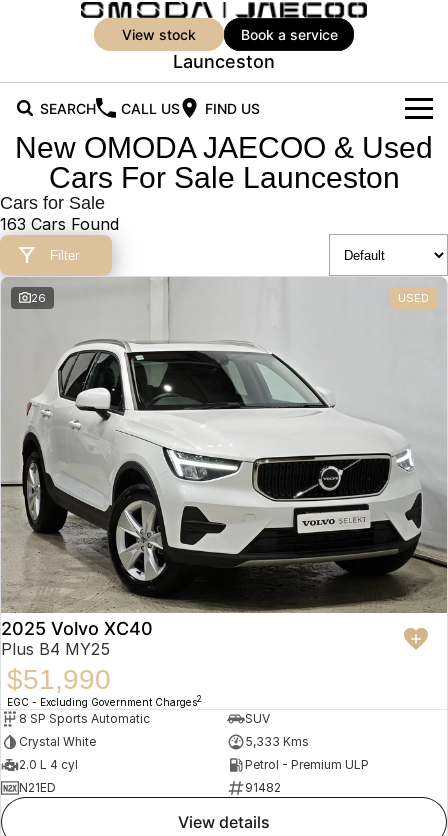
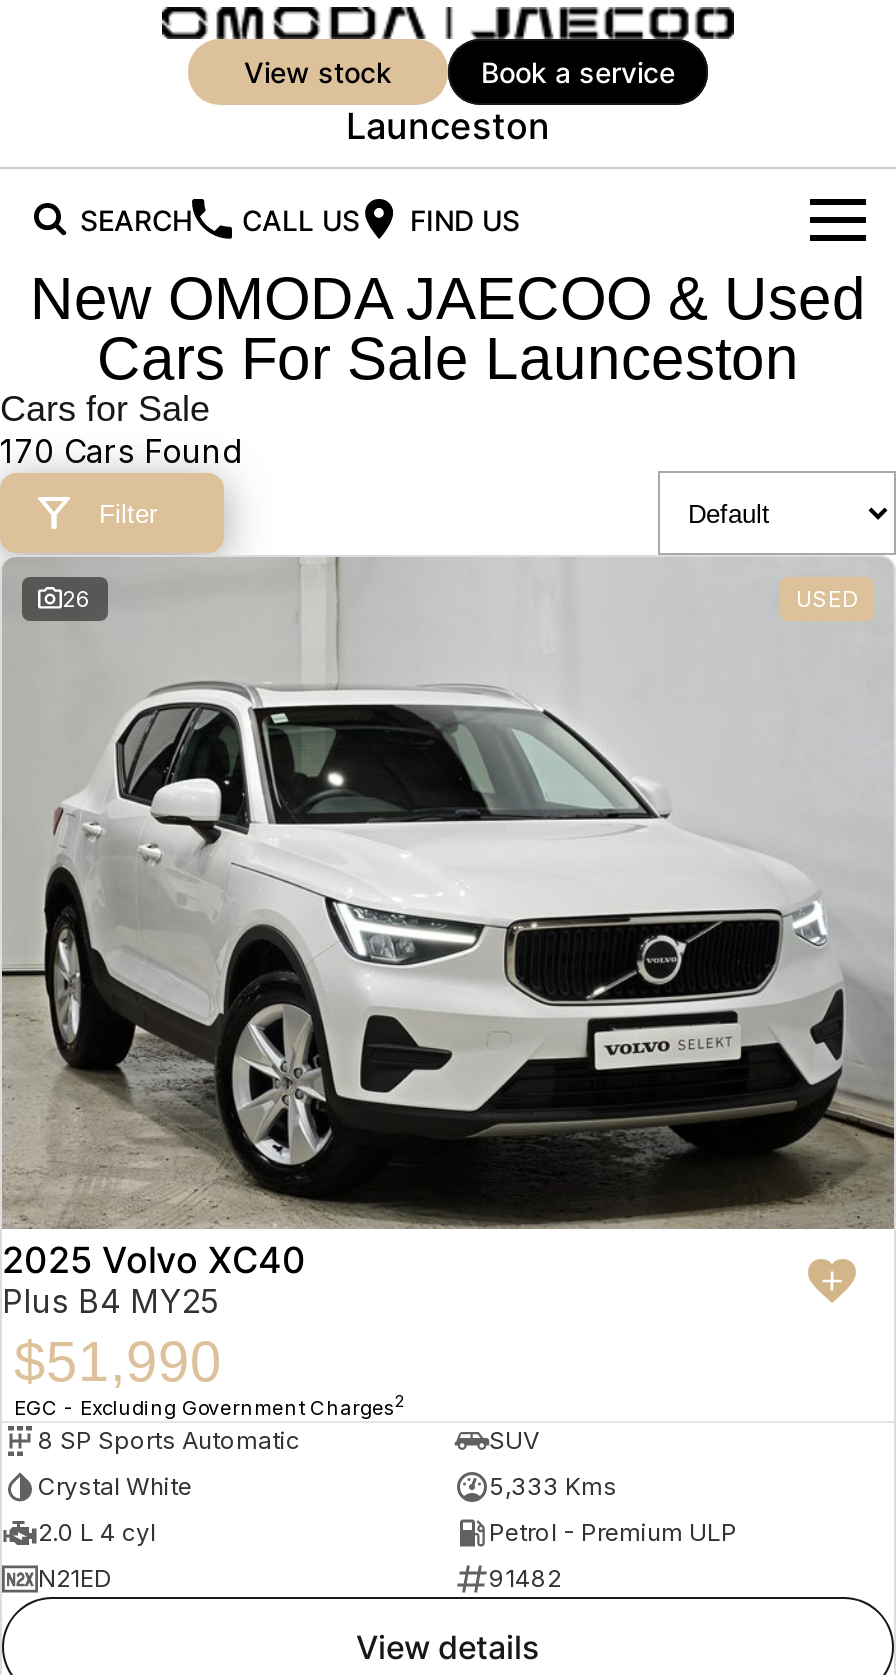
[0,214,119,234] 163 Cars Found -> [0,431,240,471] 170 Cars Found

